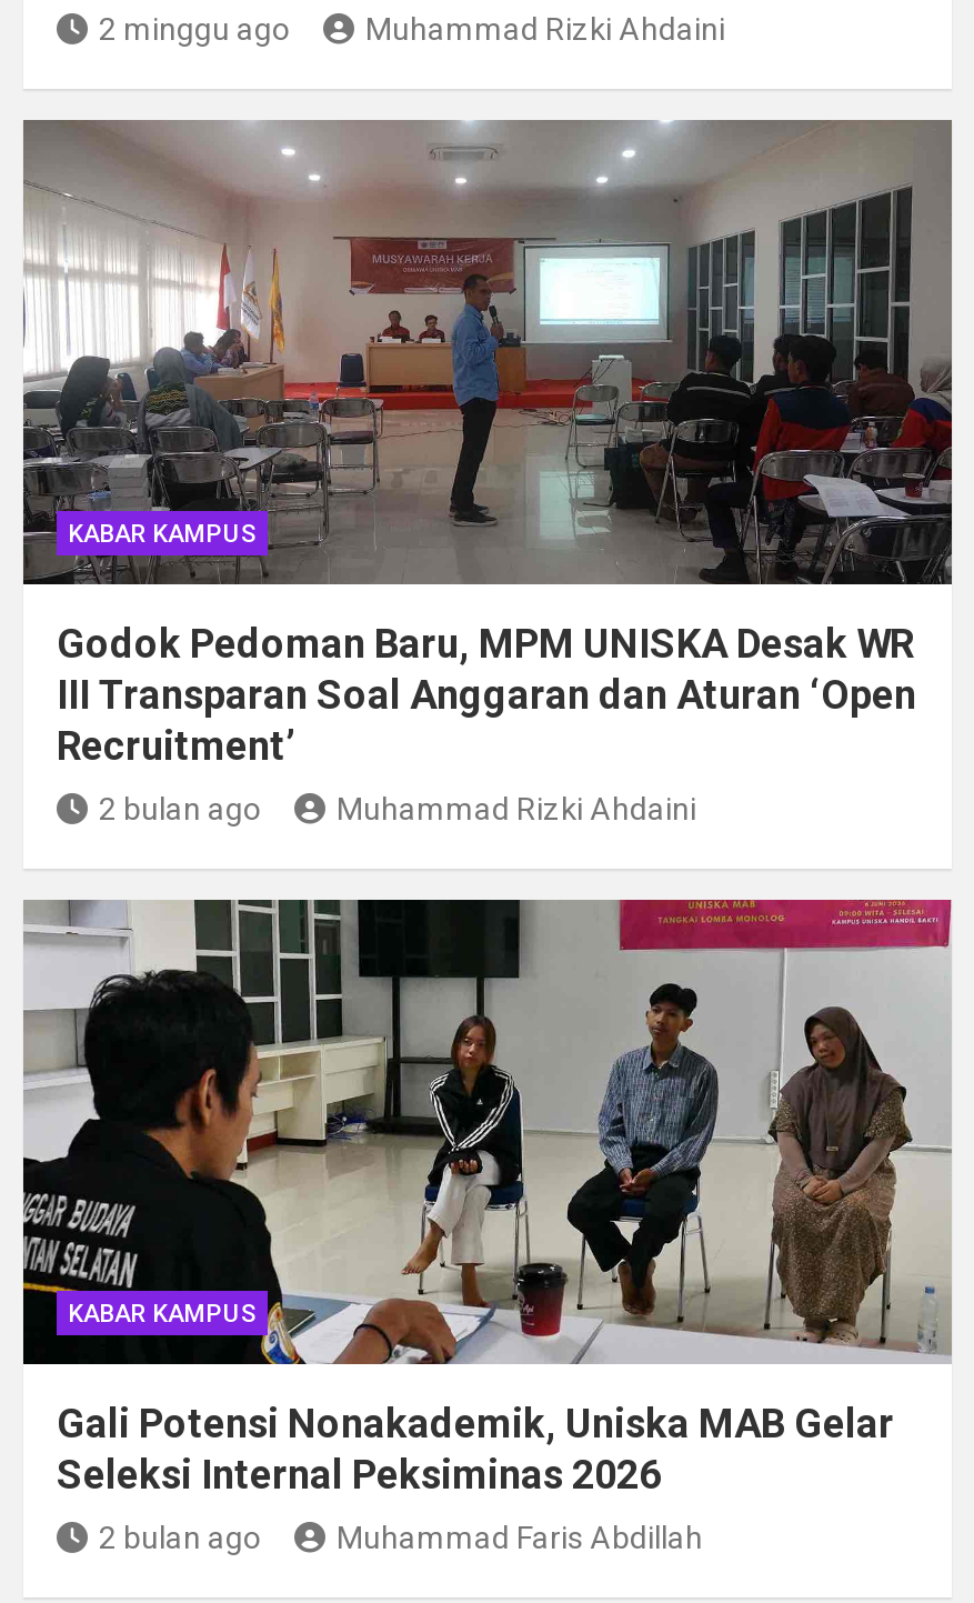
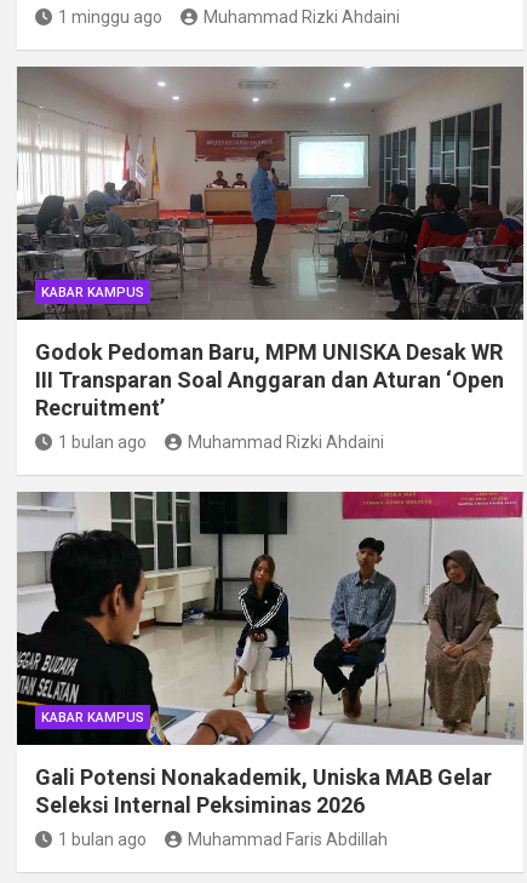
[99,11,290,47] 2 minggu ago -> [58,7,162,27] 1 minggu ago
[99,791,261,827] 2 bulan ago -> [58,433,147,452] 1 bulan ago
[99,1520,261,1555] 2 bulan ago -> [58,830,147,849] 1 bulan ago

